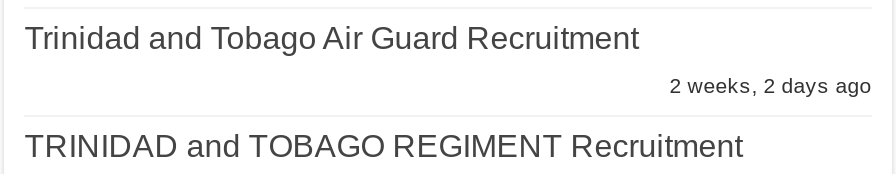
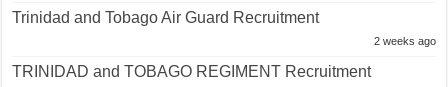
[670,73,872,97] 2 weeks, 2 days ago -> [374,35,436,47] 2 weeks ago

